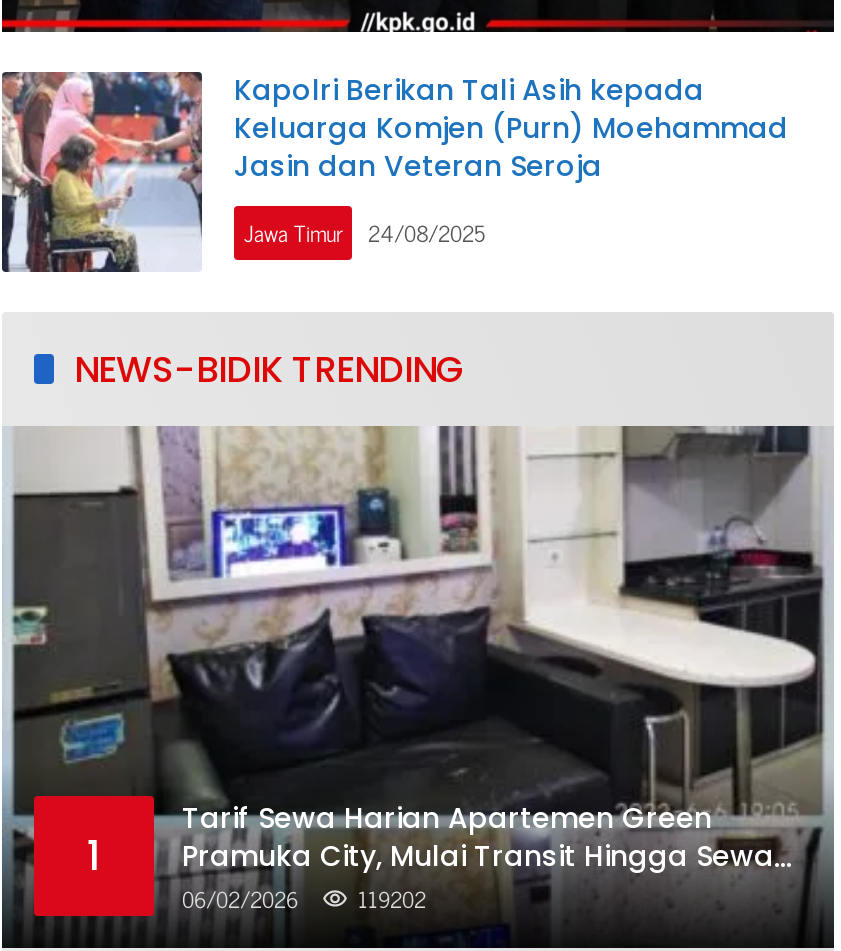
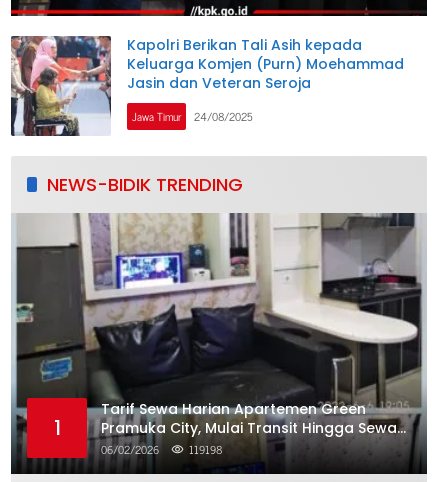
[358,881,426,917] 119202 -> [189,440,222,458] 119198

